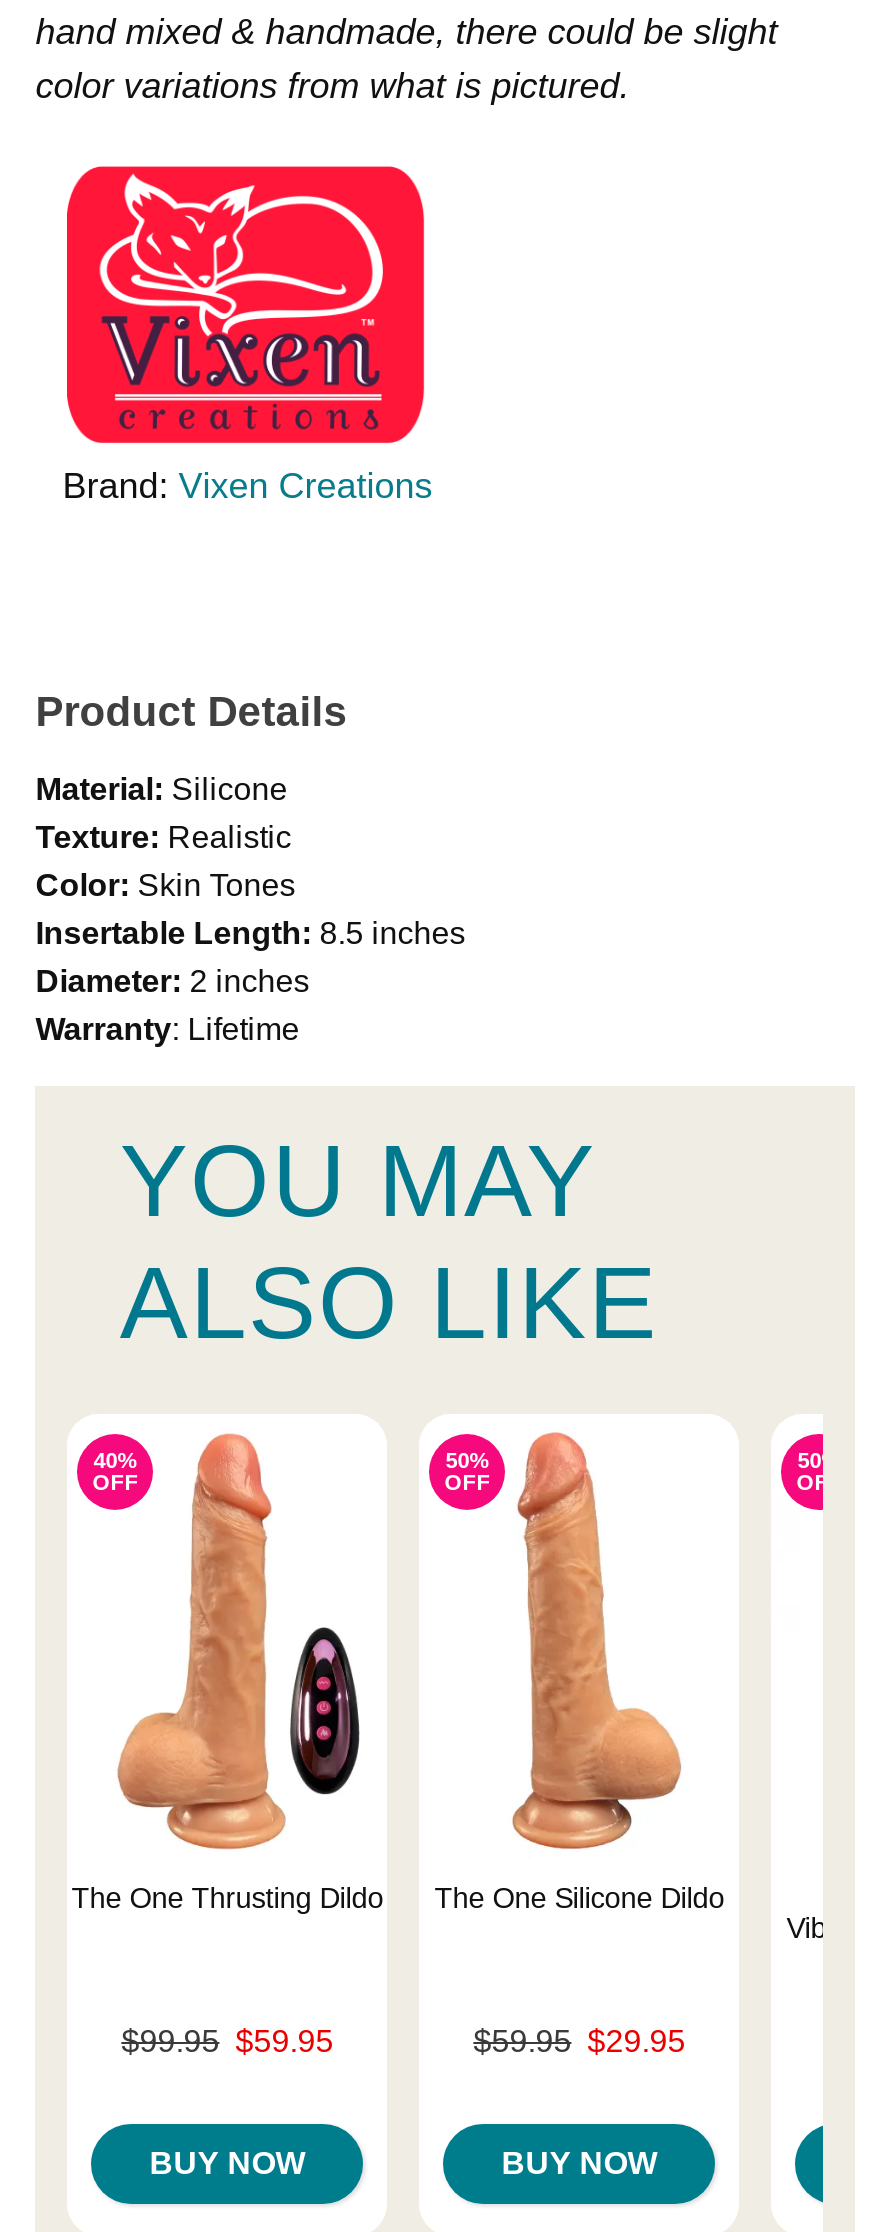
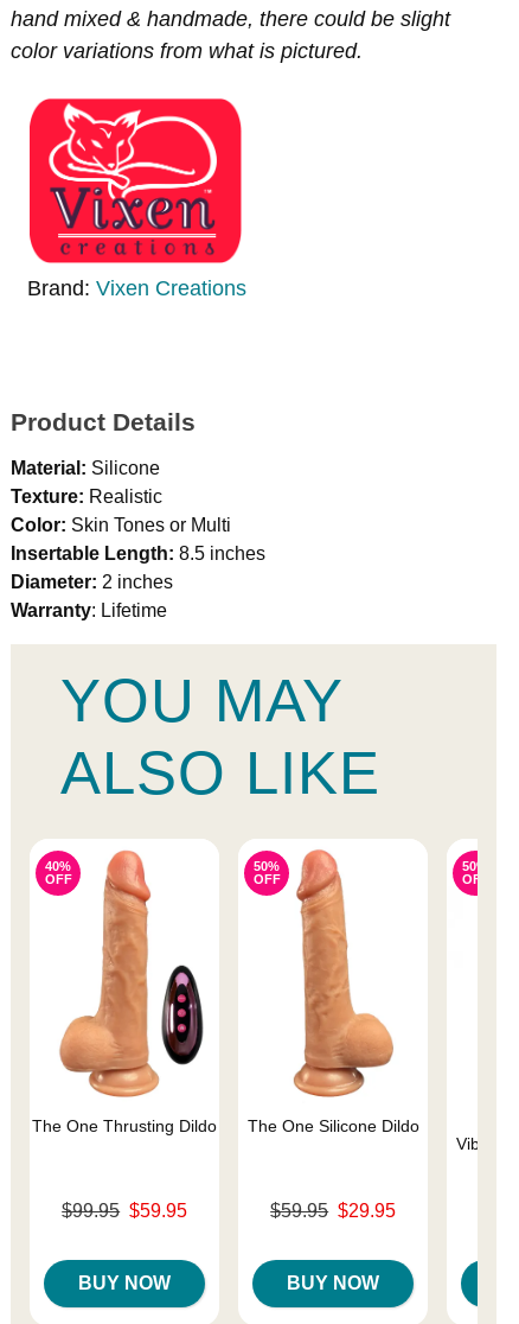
[35,868,295,902] Color: Skin Tones -> [11,515,231,535] Color: Skin Tones or Multi

